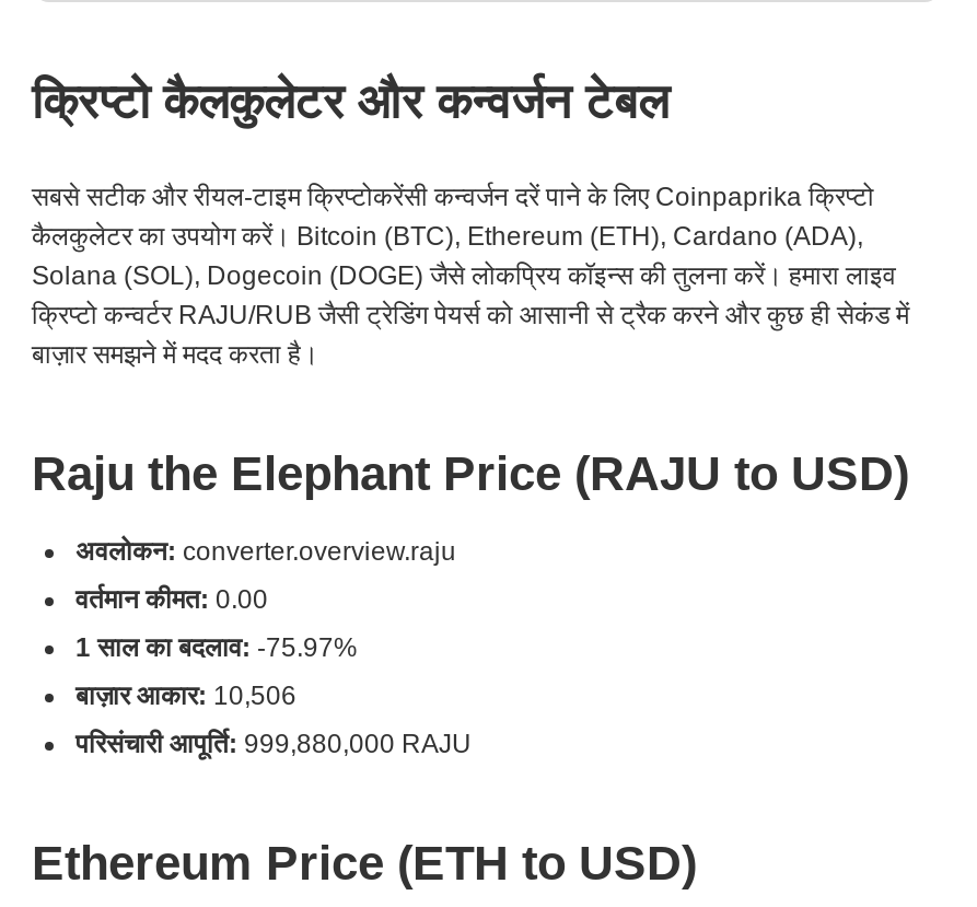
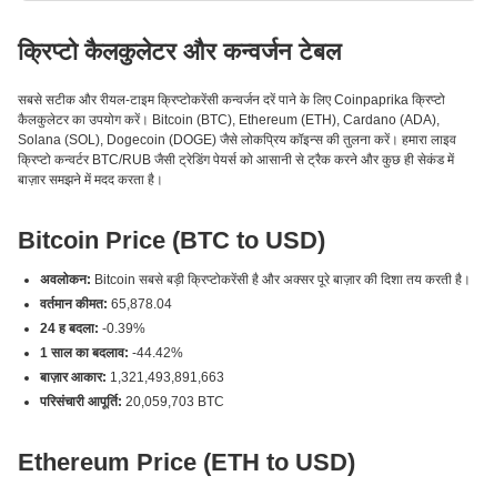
[32,300,909,330] क्रिप्टो कन्वर्टर RAJU/RUB जैसी ट्रेडिंग पेयर्स को आसानी से ट्रैक करने और कुछ ही सेकंड में -> [18,152,454,168] क्रिप्टो कन्वर्टर BTC/RUB जैसी ट्रेडिंग पेयर्स को आसानी से ट्रैक करने और कुछ ही सेकंड में
[32,446,909,759] Raju the Elephant Price (RAJU to USD) | अवलोकन: converter.overview.raju | वर्तमान कीमत: 0.00 | 1 साल का बदलाव: -75.97% | बाज़ार आकार: 10,506 | परिसंचारी आपूर्ति: 999,880,000 RAJU -> [18,226,471,409] Bitcoin Price (BTC to USD) | अवलोकन: Bitcoin सबसे बड़ी क्रिप्टोकरेंसी है और अक्सर पूरे बाज़ार की दिशा तय करती है। | वर्तमान कीमत: 65,878.04 | 24 ह बदला: -0.39% | 1 साल का बदलाव: -44.42% | बाज़ार आकार: 1,321,493,891,663 | परिसंचारी आपूर्ति: 20,059,703 BTC

